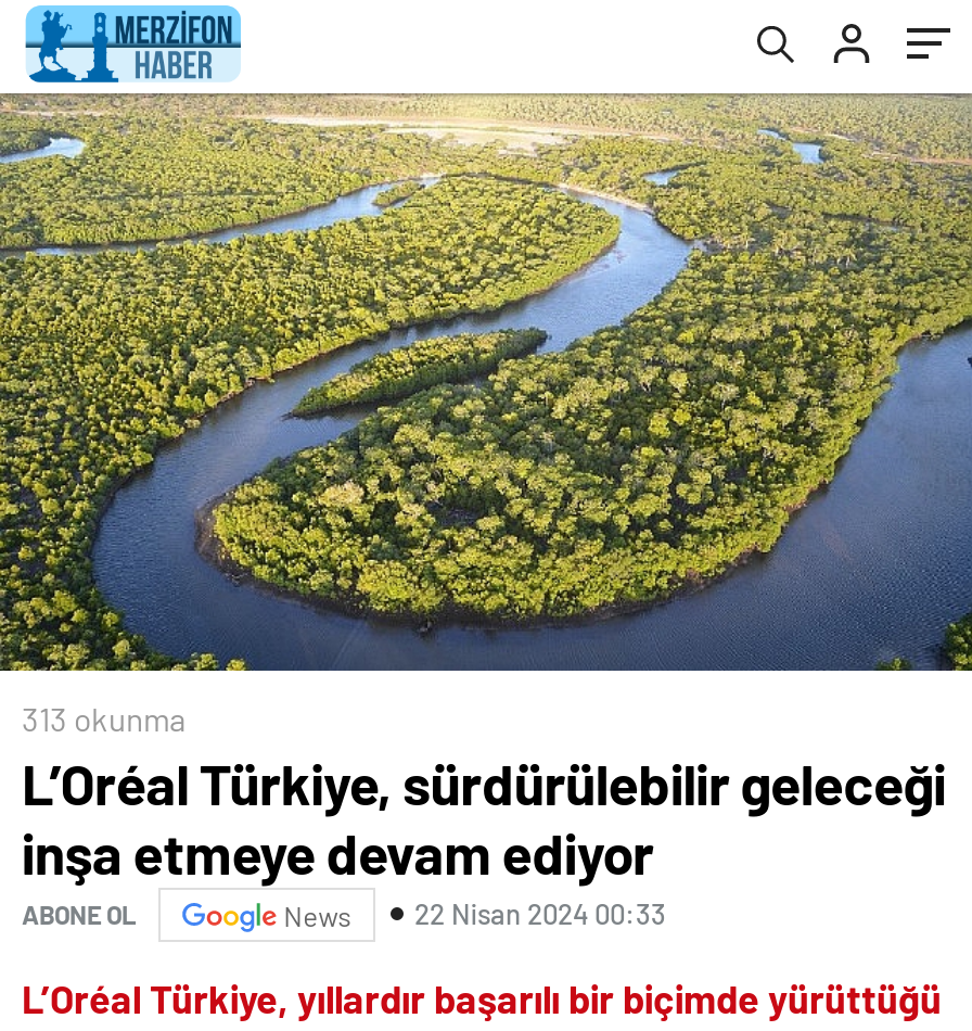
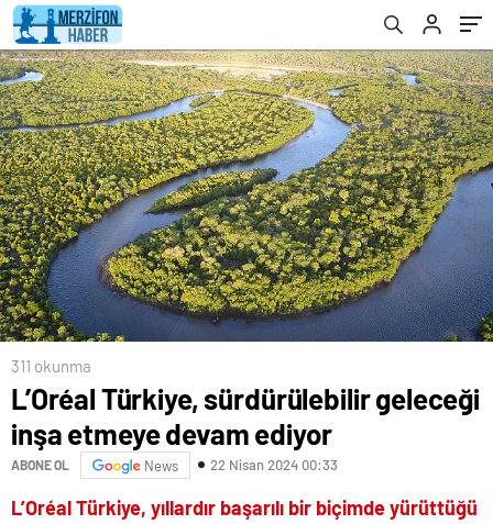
[22,698,187,737] 313 okunma -> [11,355,91,375] 311 okunma

